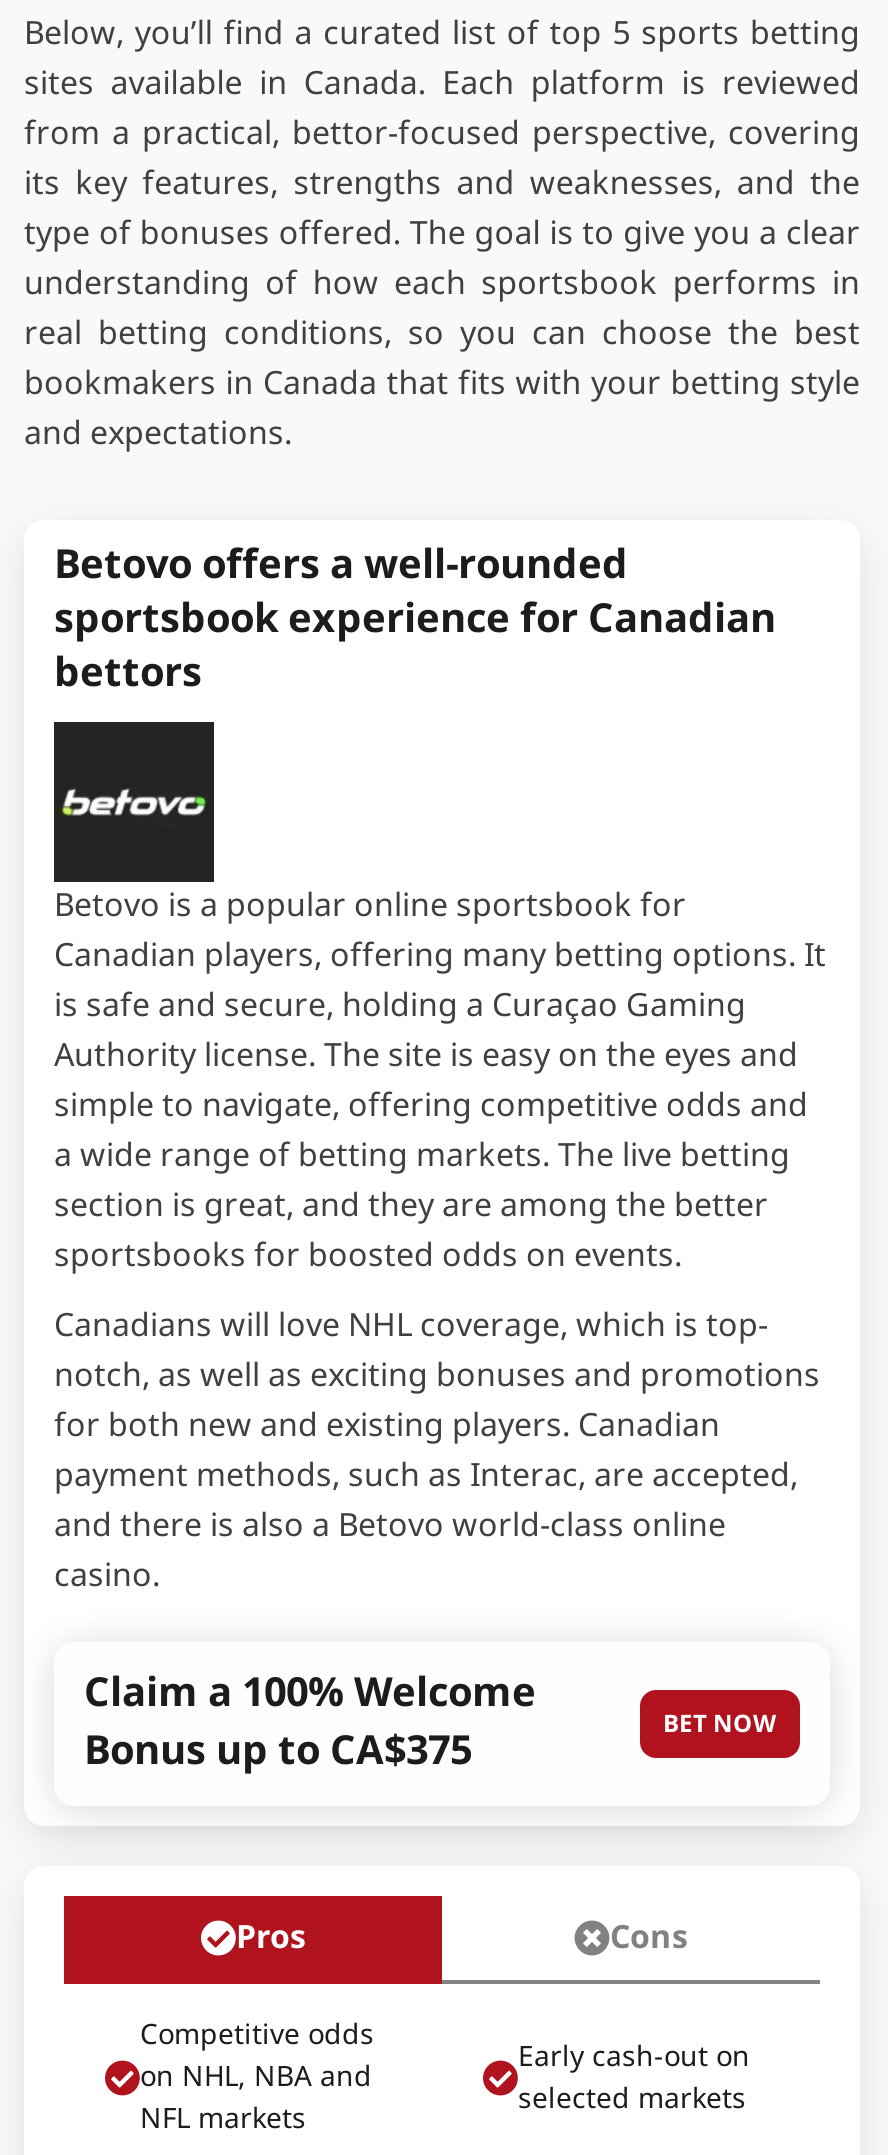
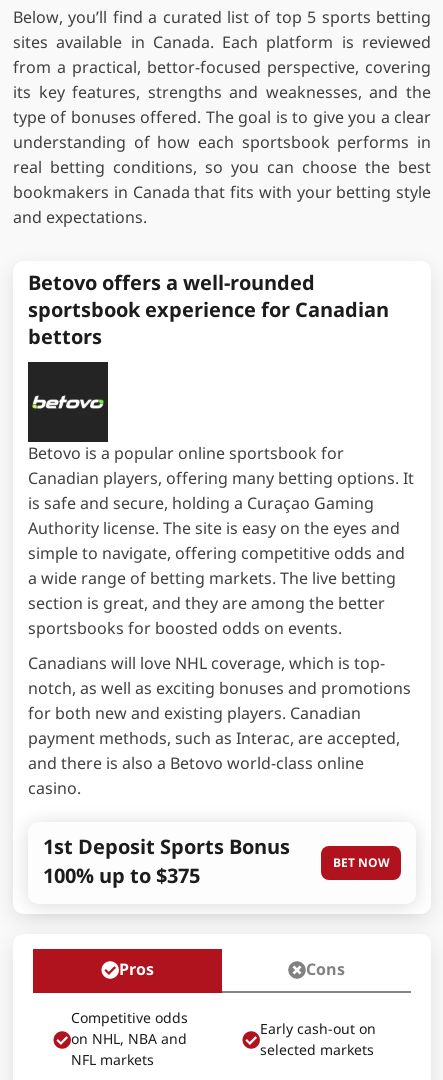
[84,1664,536,1782] Claim a 100% Welcome | Bonus up to CA$375 -> [43,833,290,892] 1st Deposit Sports Bonus | 100% up to $375

